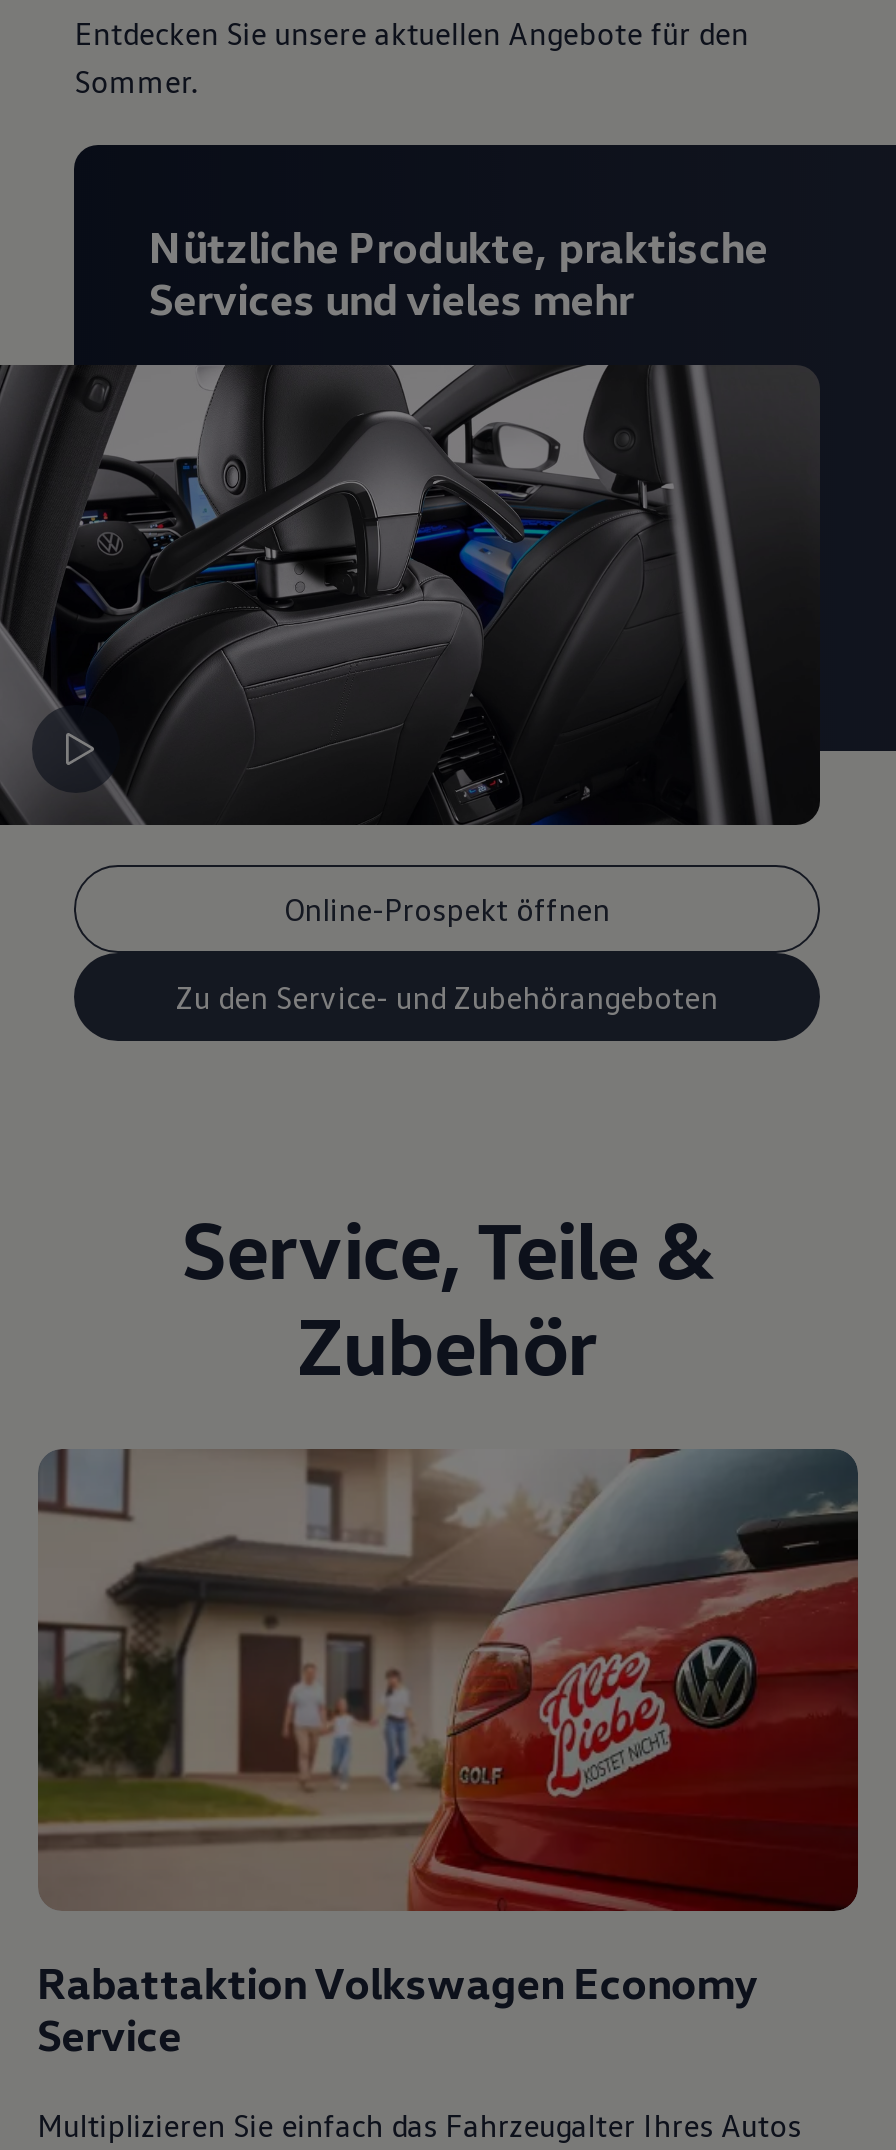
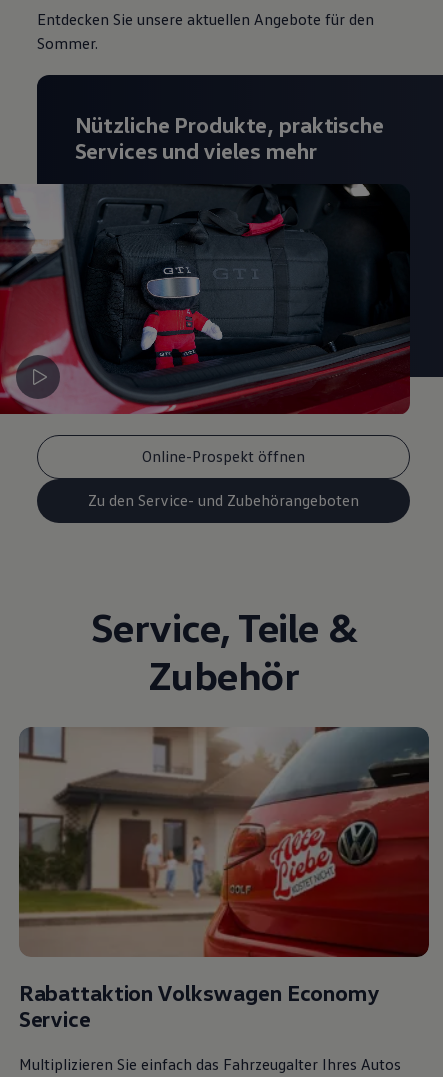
[6,362,890,828] [image] -> [3,183,411,415] [image]

